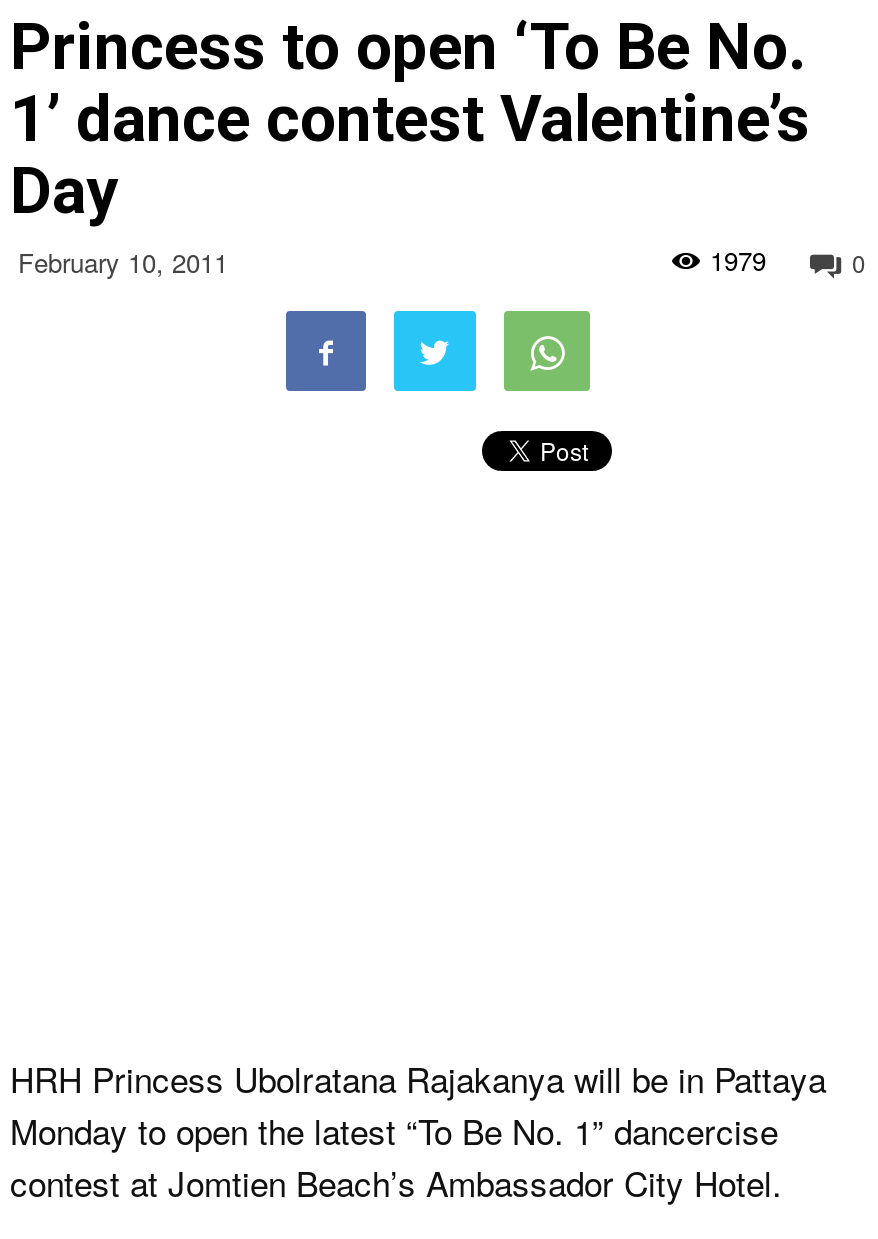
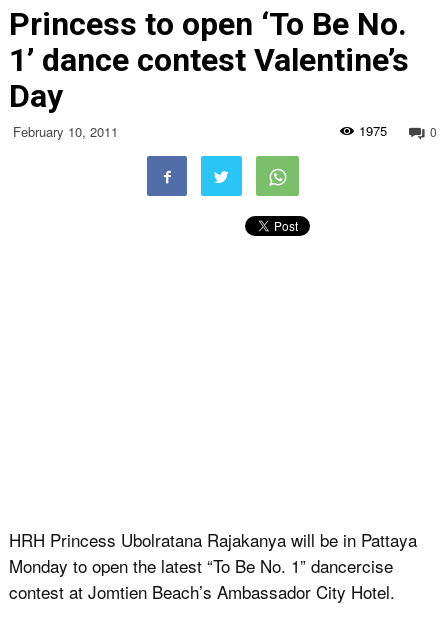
[710,241,766,279] 1979 -> [359,121,387,140] 1975

